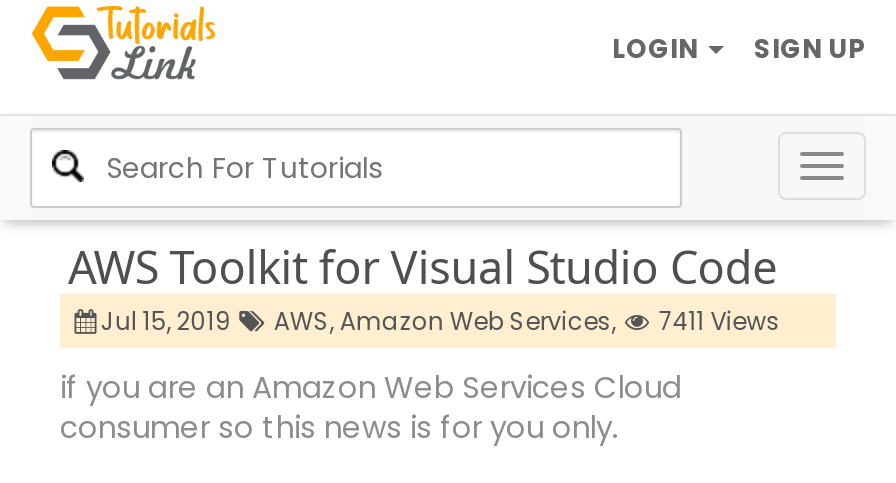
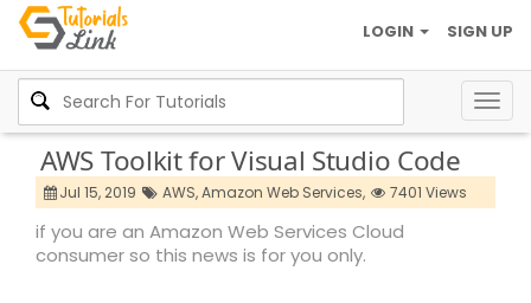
[101,304,781,338] Jul 15, 2019 AWS, Amazon Web Services, 7411 Views -> [60,182,467,202] Jul 15, 2019 AWS, Amazon Web Services, 7401 Views

